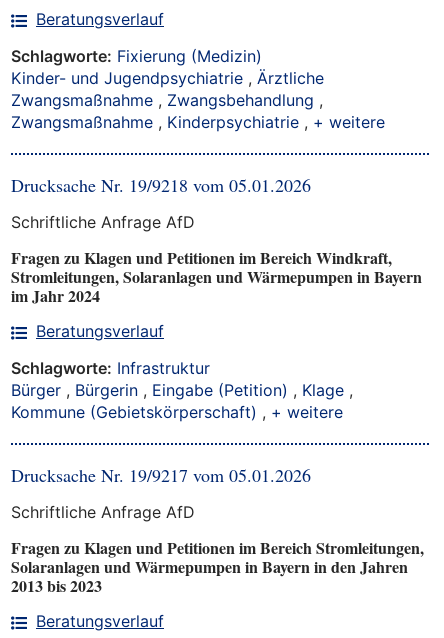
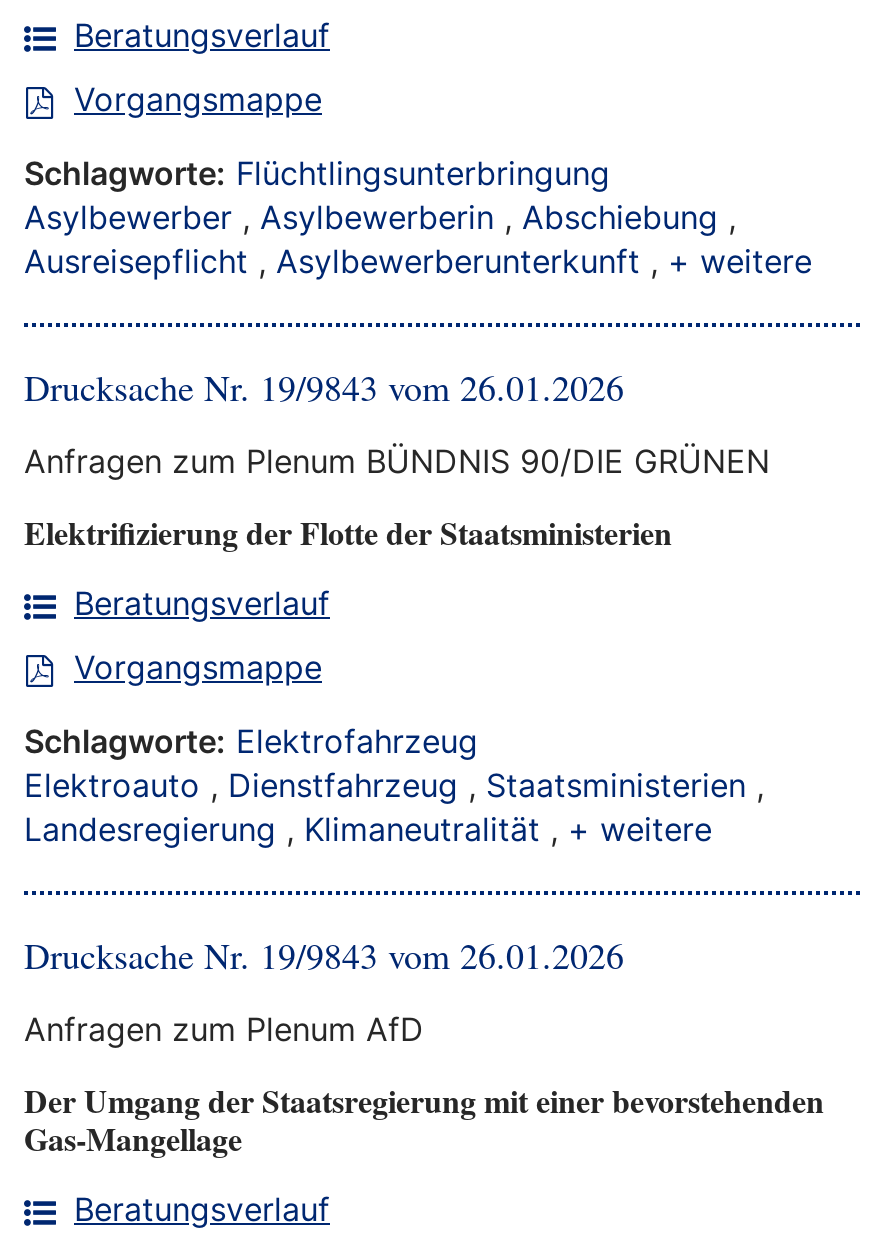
[11,46,422,307] Schlagworte: Fixierung (Medizin) | Kinder- und Jugendpsychiatrie, Ärztliche | Zwangsmaßnahme, Zwangsbehandlung, | Zwangsmaßnahme, Kinderpsychiatrie, + weitere | Drucksache Nr. 19/9218 vom 05.01.2026 | Schriftliche Anfrage AfD | Fragen zu Klagen und Petitionen im Bereich Windkraft, | Stromleitungen, Solaranlagen und Wärmepumpen in Bayern | im Jahr 2024 -> [24,79,812,555] Vorgangsmappe | Schlagworte: Flüchtlingsunterbringung | Asylbewerber, Asylbewerberin, Abschiebung, | Ausreisepflicht, Asylbewerberunterkunft, + weitere | Drucksache Nr. 19/9843 vom 26.01.2026 | Anfragen zum Plenum BÜNDNIS 90/DIE GRÜNEN | Elektrifizierung der Flotte der Staatsministerien
[11,358,424,597] Schlagworte: Infrastruktur | Bürger, Bürgerin, Eingabe (Petition), Klage, | Kommune (Gebietskörperschaft), + weitere | Drucksache Nr. 19/9217 vom 05.01.2026 | Schriftliche Anfrage AfD | Fragen zu Klagen und Petitionen im Bereich Stromleitungen, | Solaranlagen und Wärmepumpen in Bayern in den Jahren | 2013 bis 2023 -> [24,647,824,1161] Vorgangsmappe | Schlagworte: Elektrofahrzeug | Elektroauto, Dienstfahrzeug, Staatsministerien, | Landesregierung, Klimaneutralität, + weitere | Drucksache Nr. 19/9843 vom 26.01.2026 | Anfragen zum Plenum AfD | Der Umgang der Staatsregierung mit einer bevorstehenden | Gas-Mangellage

